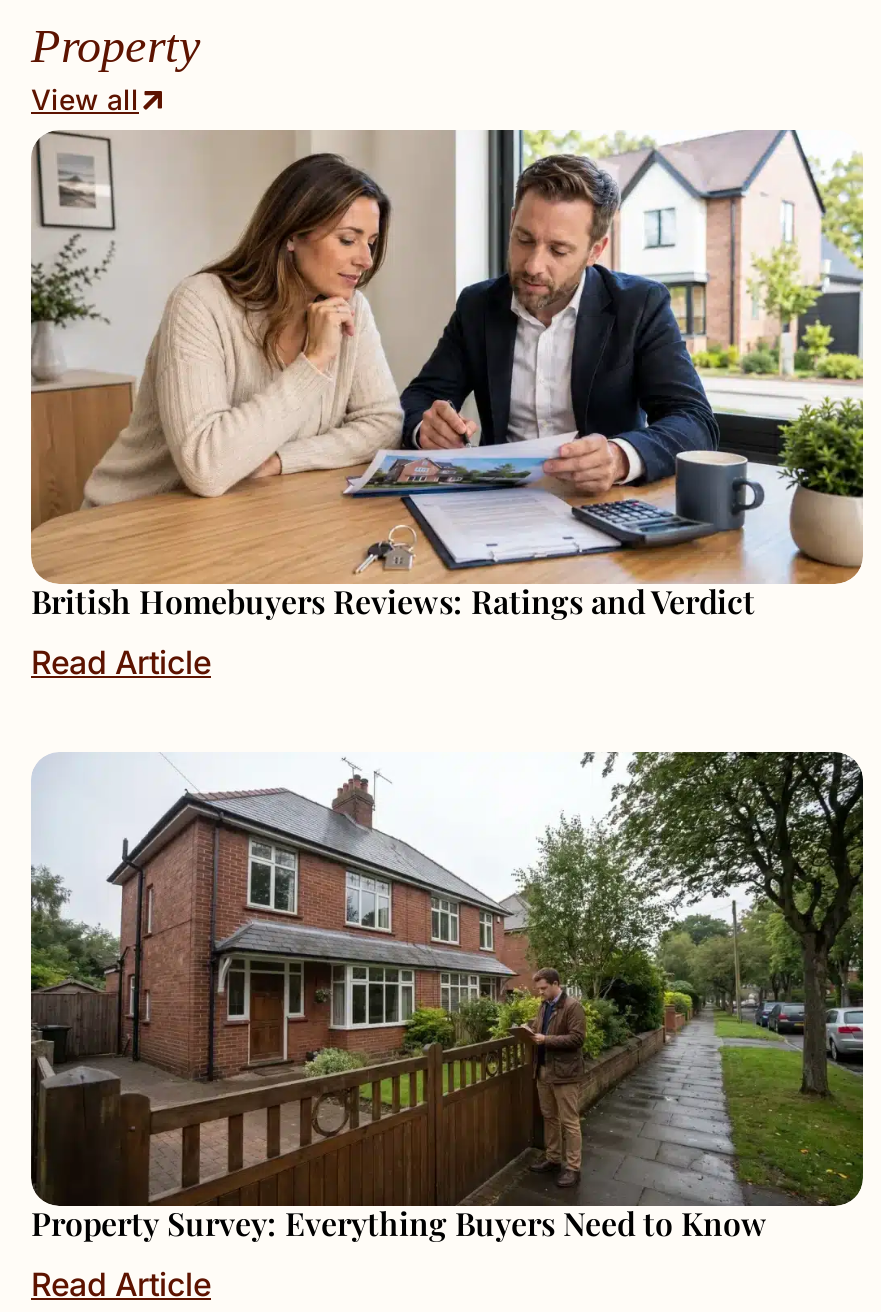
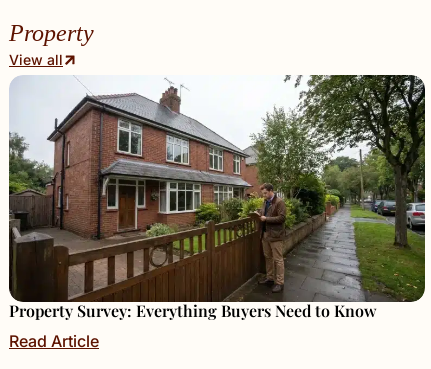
[29,128,865,681] [image] | British Homebuyers Reviews: Ratings and Verdict | Read Article -> none

